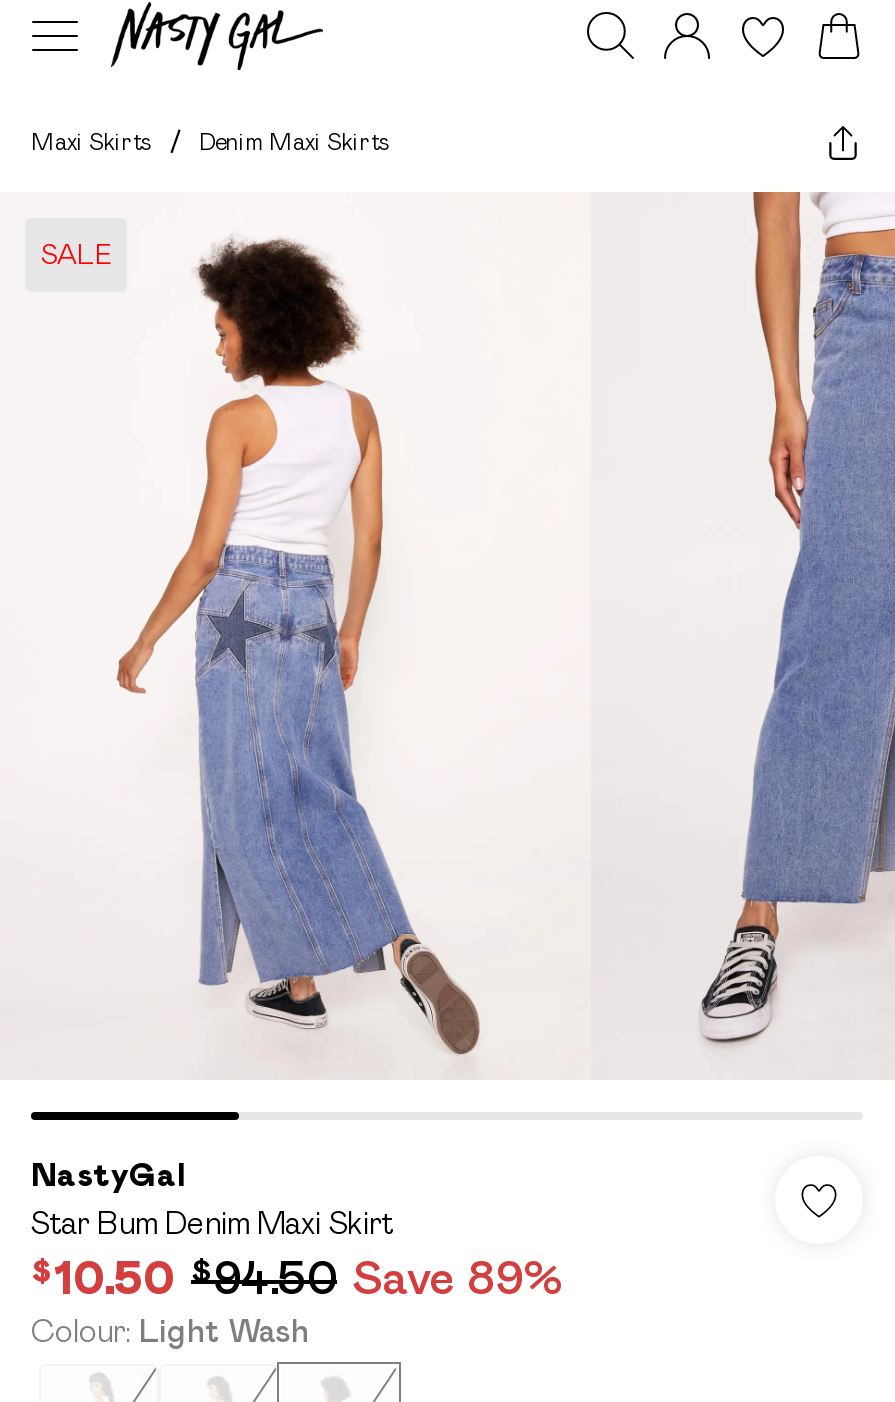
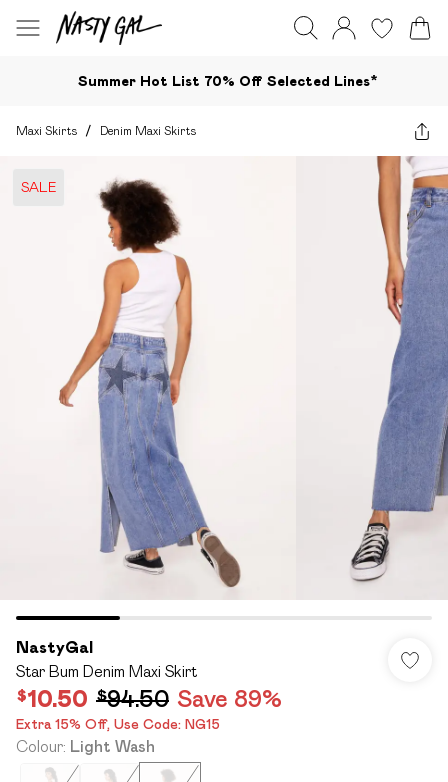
none -> [78,72,378,88] Summer Hot List 70% Off Selected Lines*
none -> [16,716,220,732] Extra 15% Off, Use Code: NG15

